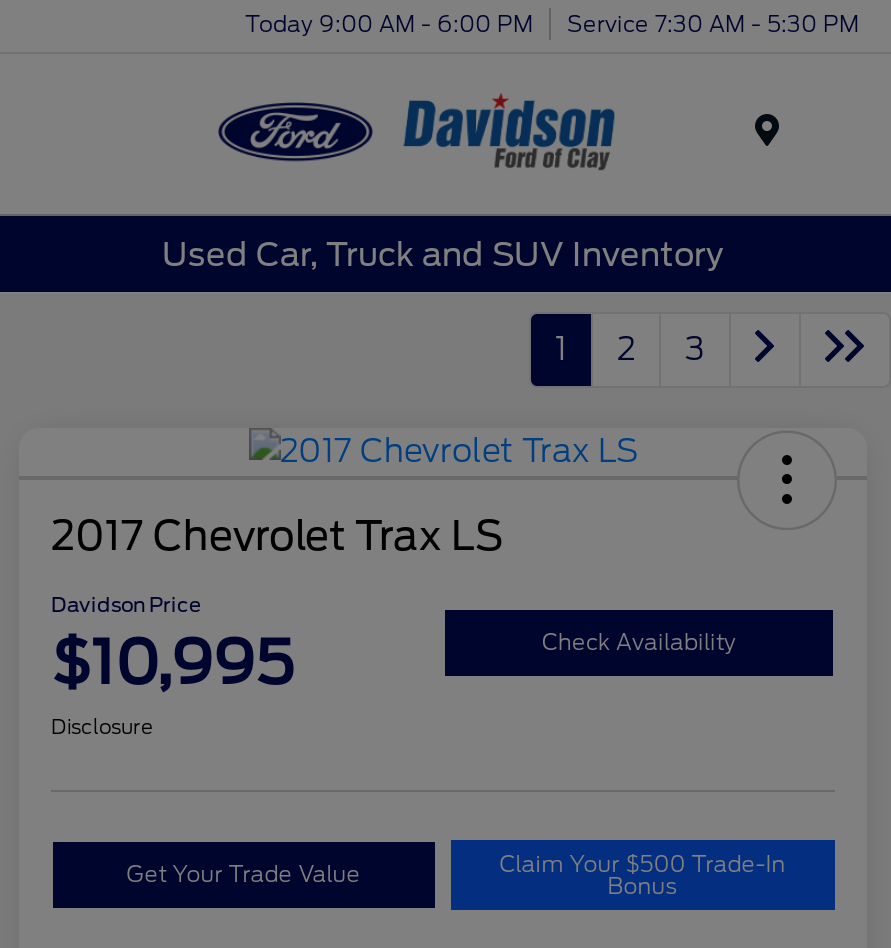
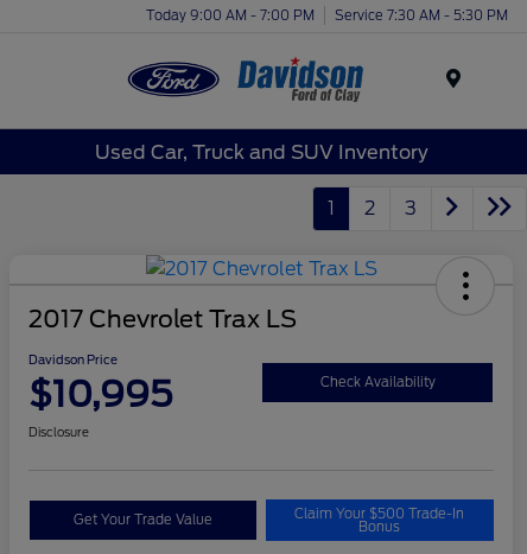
[245,9,859,37] Today 9:00 AM - 6:00 PM Service 7:30 AM - 5:30 PM -> [146,7,508,23] Today 9:00 AM - 7:00 PM Service 7:30 AM - 5:30 PM

